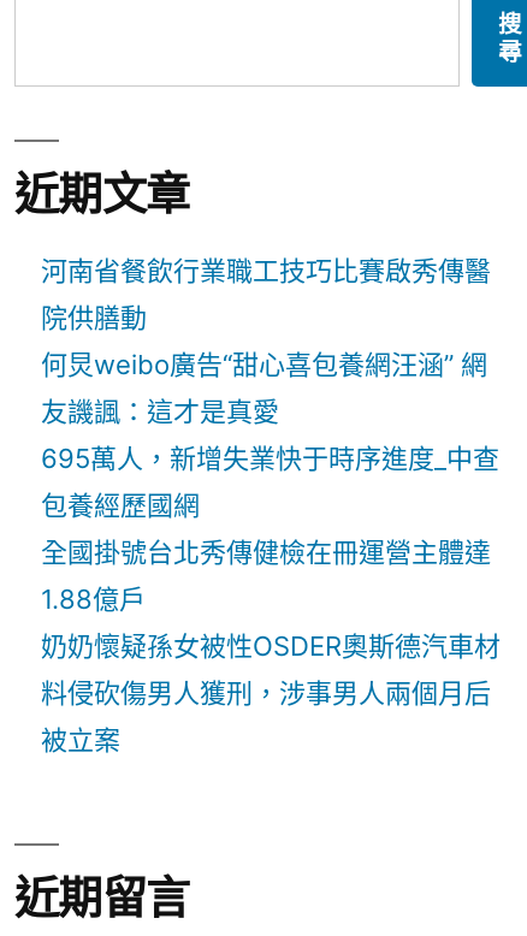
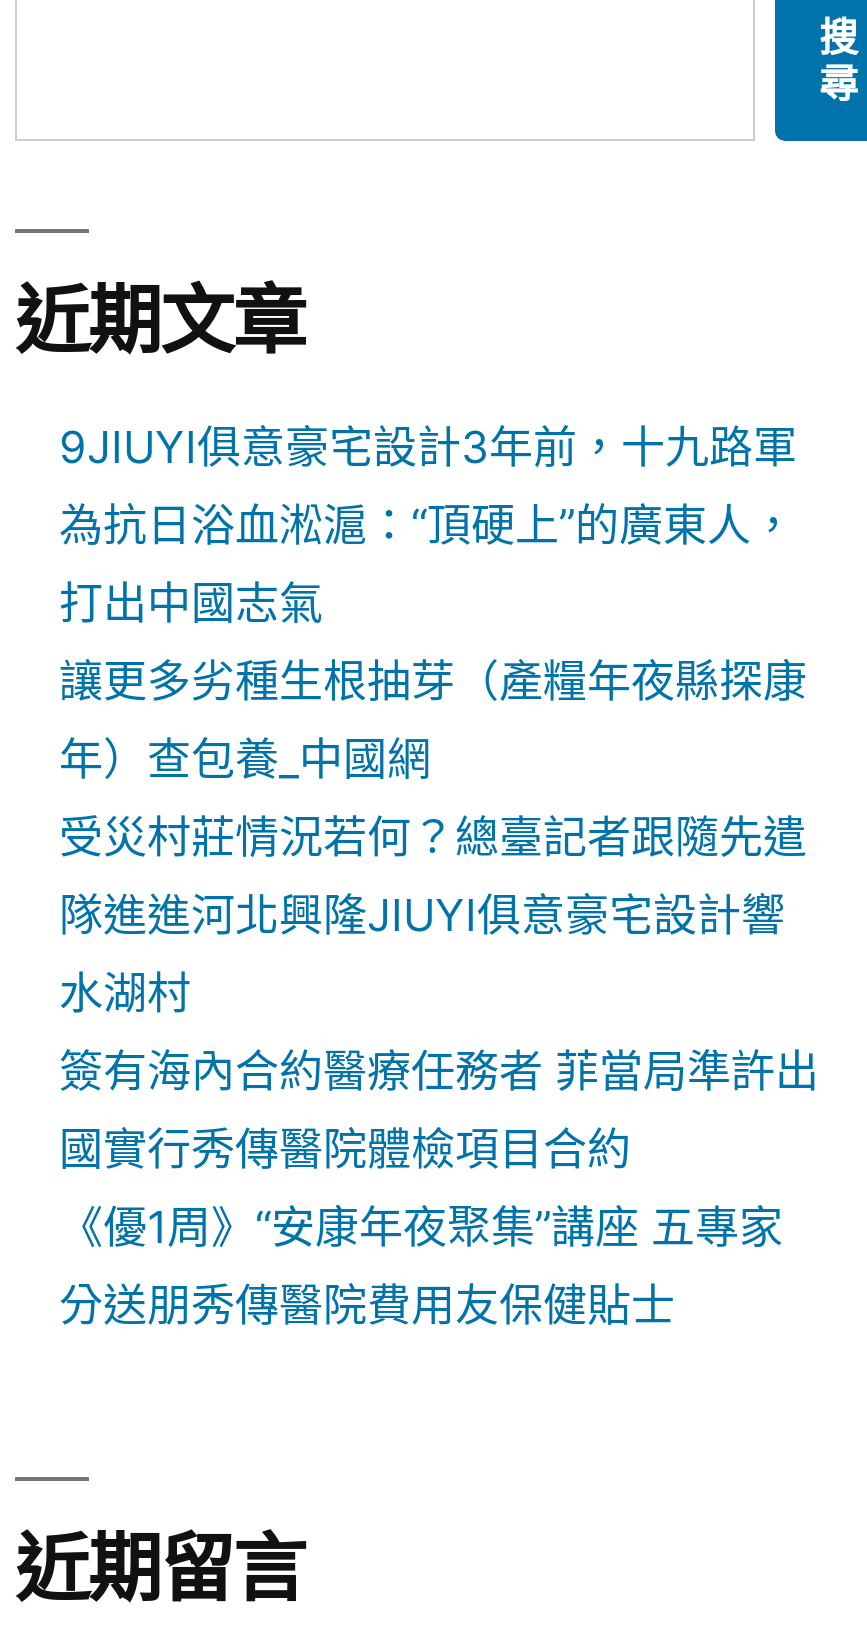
[41,255,501,756] 河南省餐飲行業職工技巧比賽啟秀傳醫 | 院供膳動 | 何炅weibo廣告“甜心喜包養網汪涵” 網 | 友譏諷：這才是真愛 | 695萬人，新增失業快于時序進度_中查 | 包養經歷國網 | 全國掛號台北秀傳健檢在冊運營主體達 | 1.88億戶 | 奶奶懷疑孫女被性OSDER奧斯德汽車材 | 料侵砍傷男人獲刑，涉事男人兩個月后 | 被立案 -> [59,421,819,1331] 9JIUYI俱意豪宅設計3年前，十九路軍 | 為抗日浴血淞滬：“頂硬上”的廣東人， | 打出中國志氣 | 讓更多劣種生根抽芽（產糧年夜縣探康 | 年）查包養_中國網 | 受災村莊情況若何？總臺記者跟隨先遣 | 隊進進河北興隆JIUYI俱意豪宅設計響 | 水湖村 | 簽有海內合約醫療任務者 菲當局準許出 | 國實行秀傳醫院體檢項目合約 | 《優1周》“安康年夜聚集”講座 五專家 | 分送朋秀傳醫院費用友保健貼士

